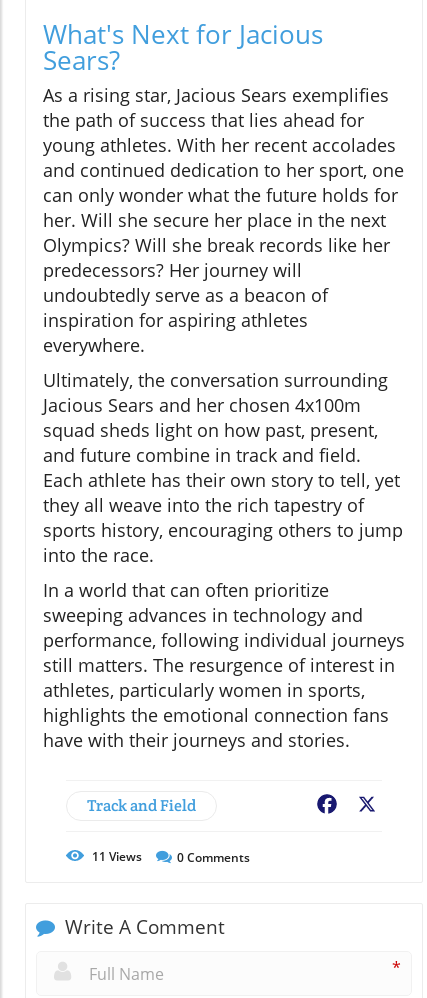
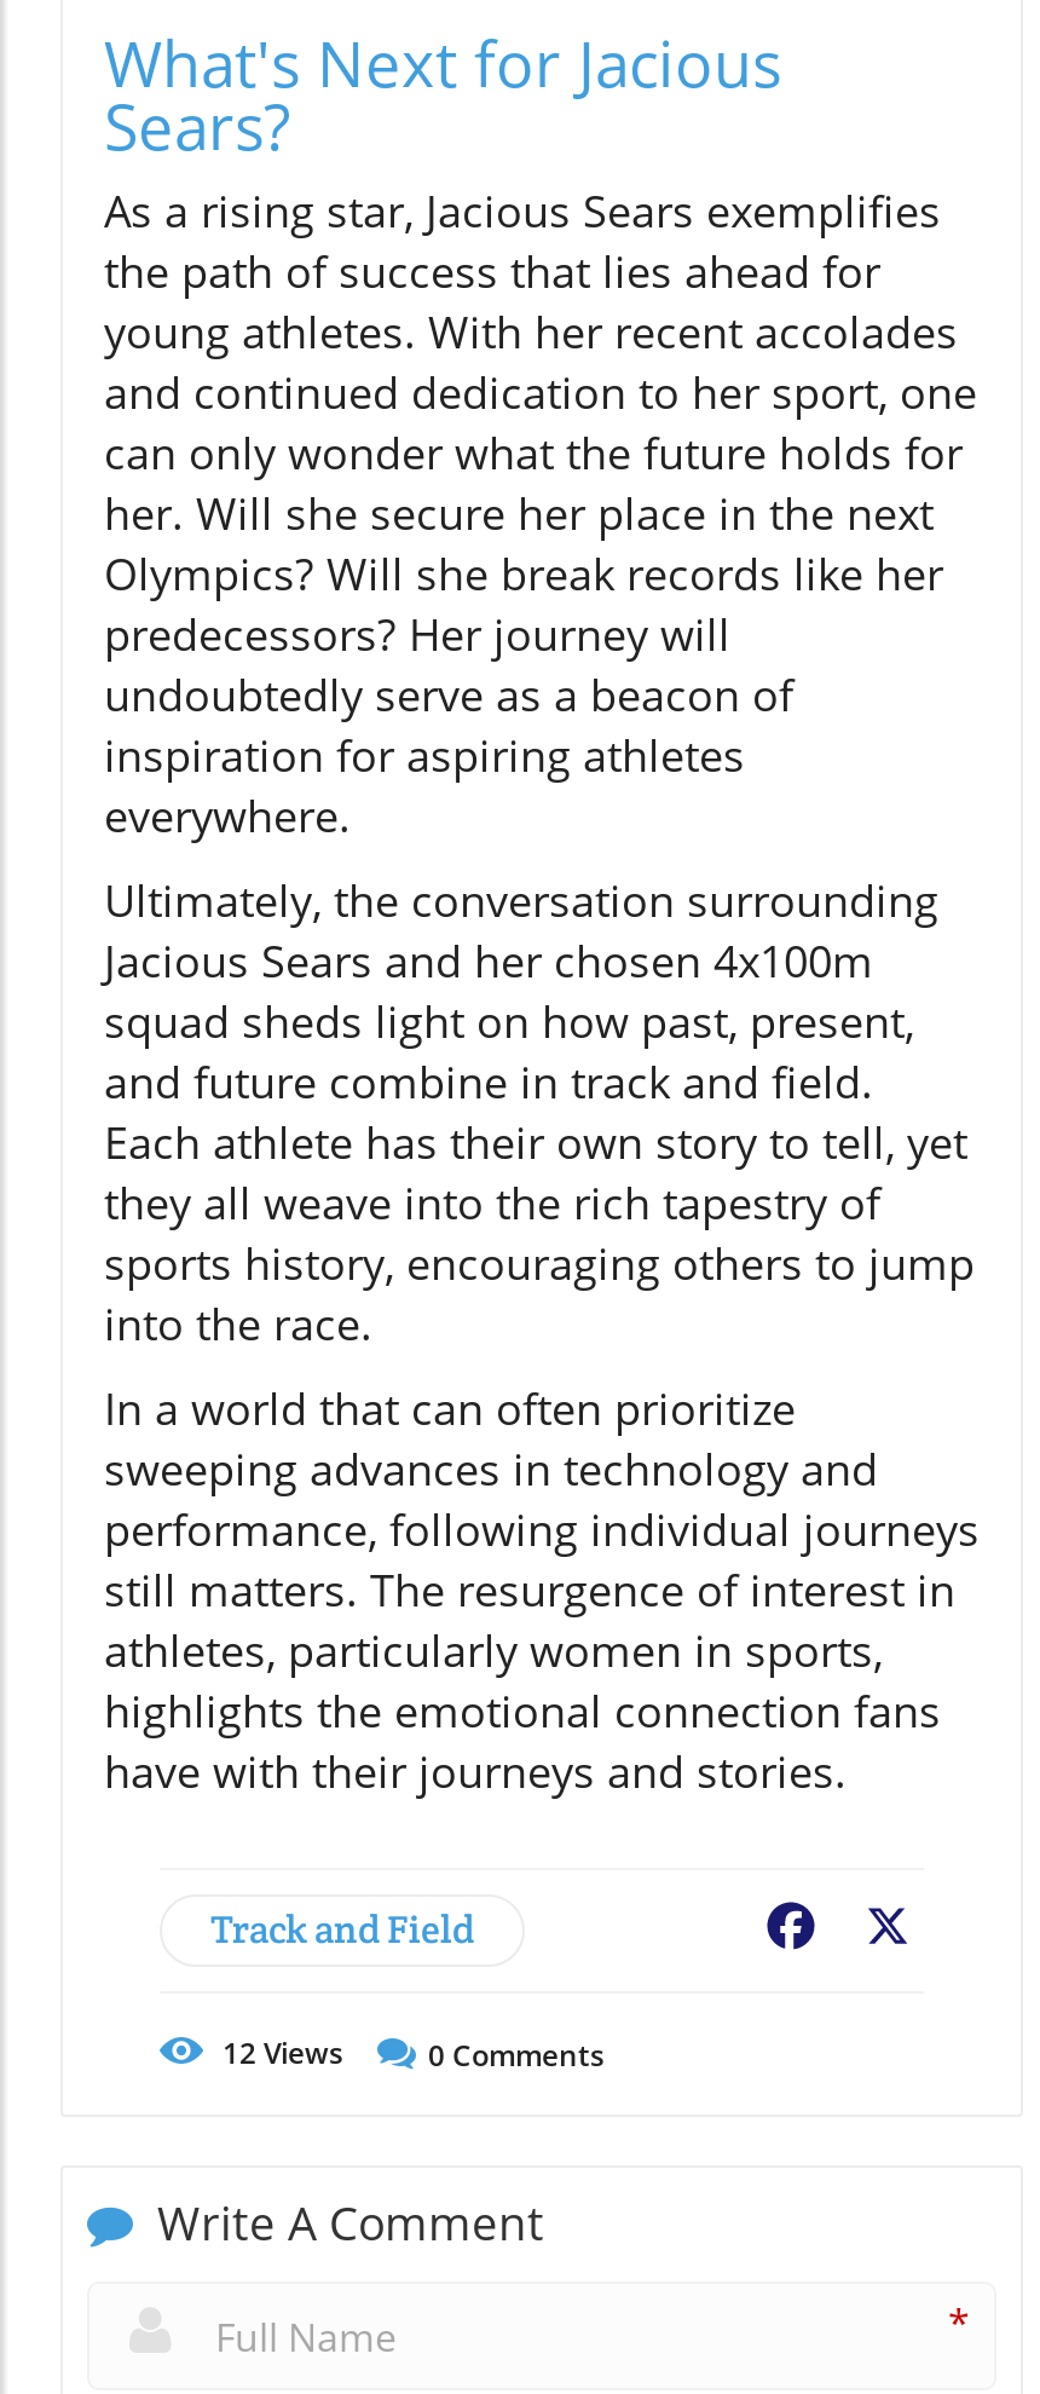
[92,848,142,865] 11 Views -> [223,2031,343,2072] 12 Views

